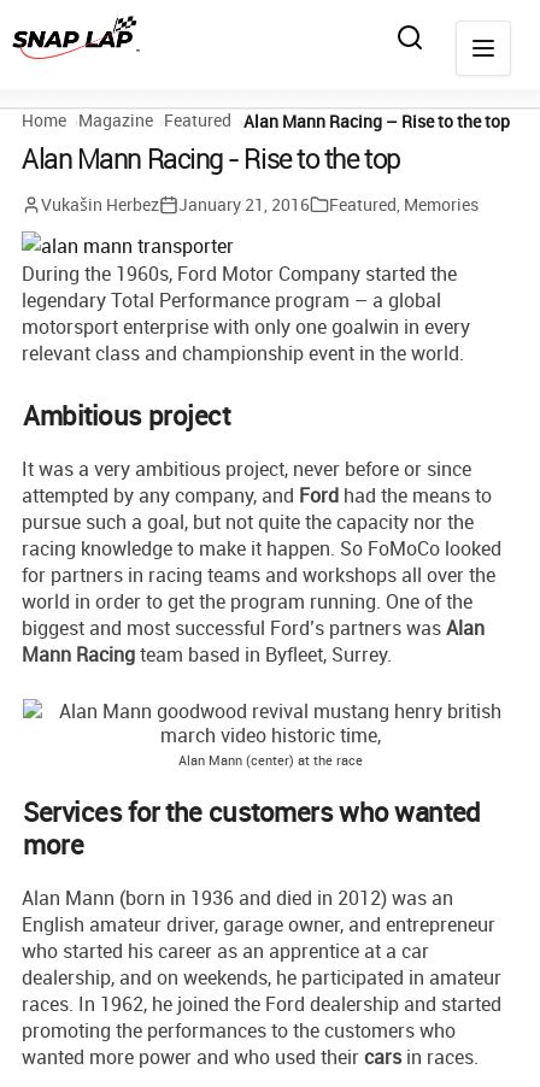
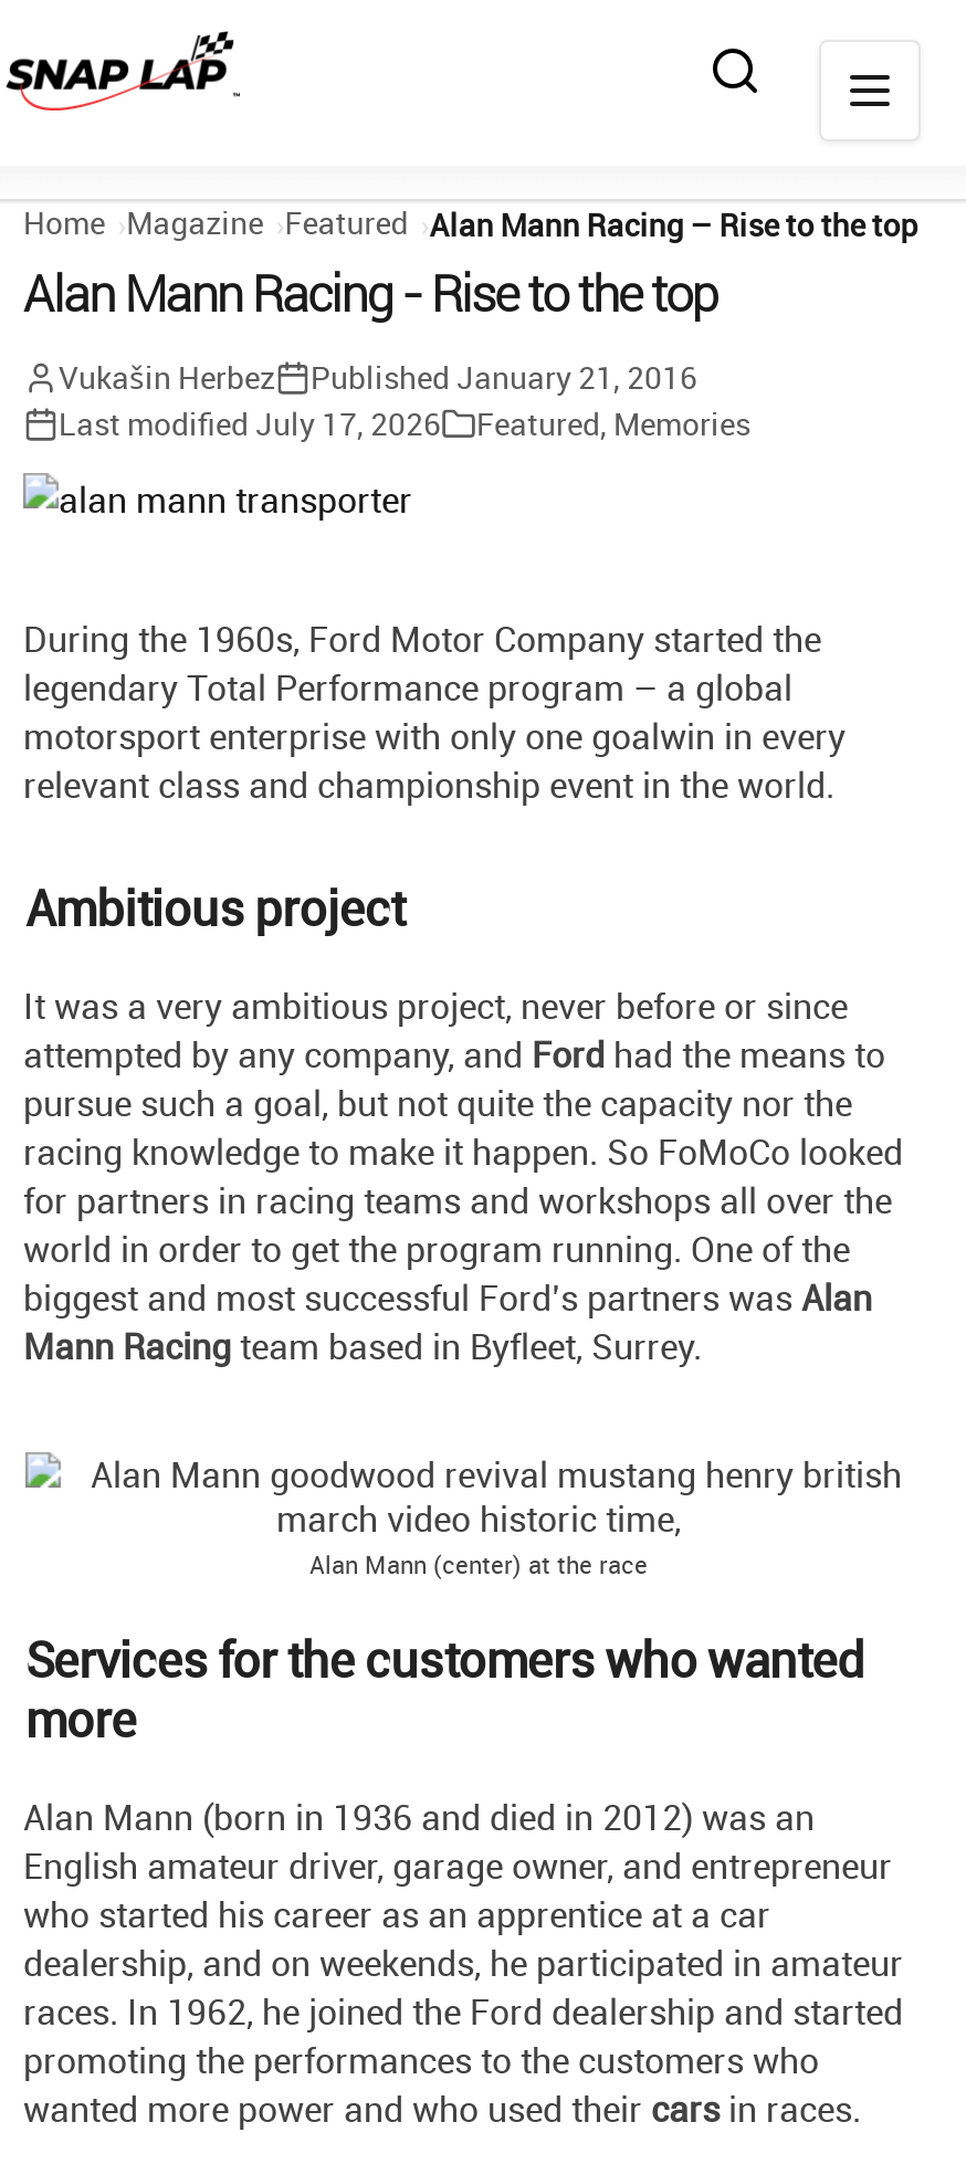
[178,193,310,216] January 21, 2016 -> [59,357,697,445] Published January 21, 2016 | Last modified July 17, 2026

